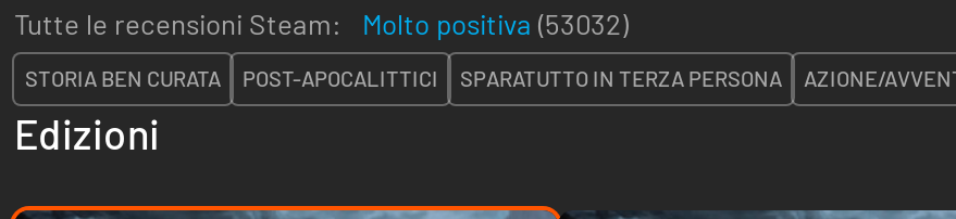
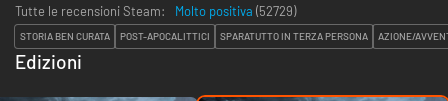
[362,5,628,40] Molto positiva (53032) -> [175,2,296,18] Molto positiva (52729)

